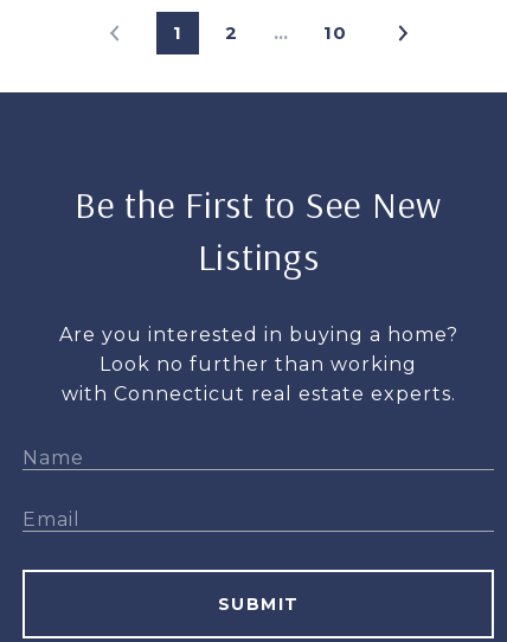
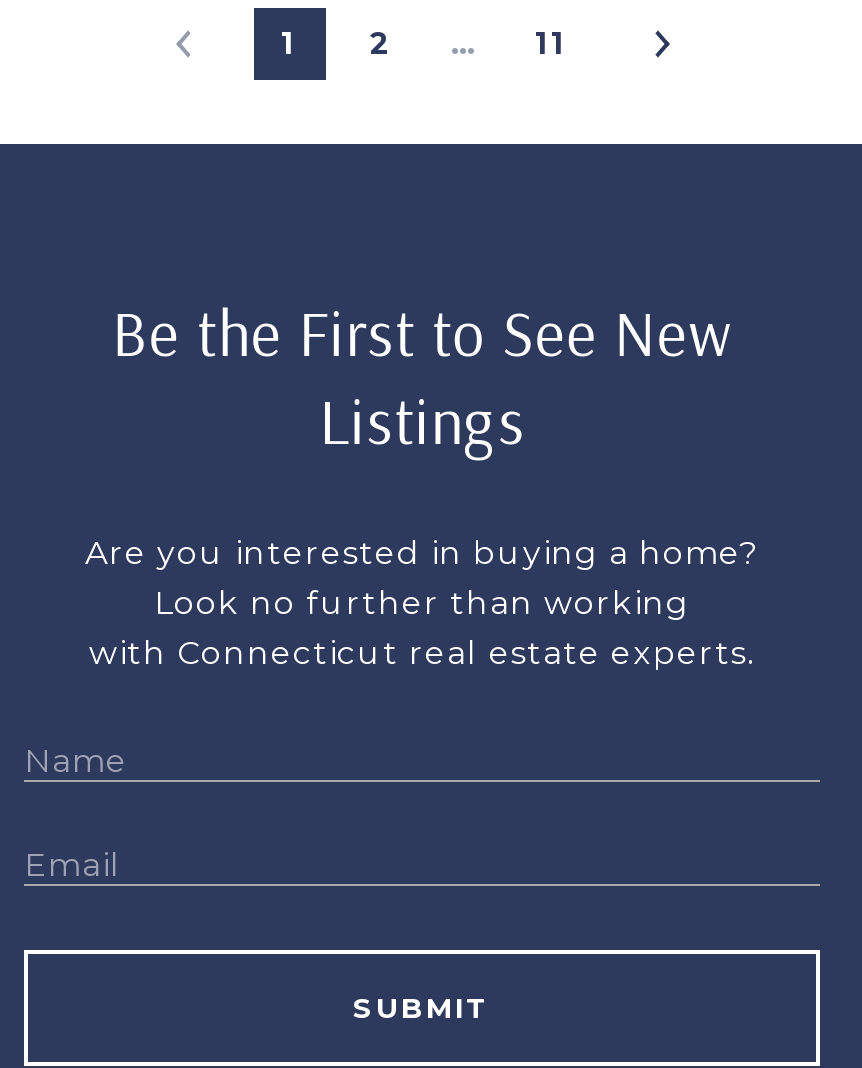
[323,21,346,44] 10 -> [535,24,567,62] 11

